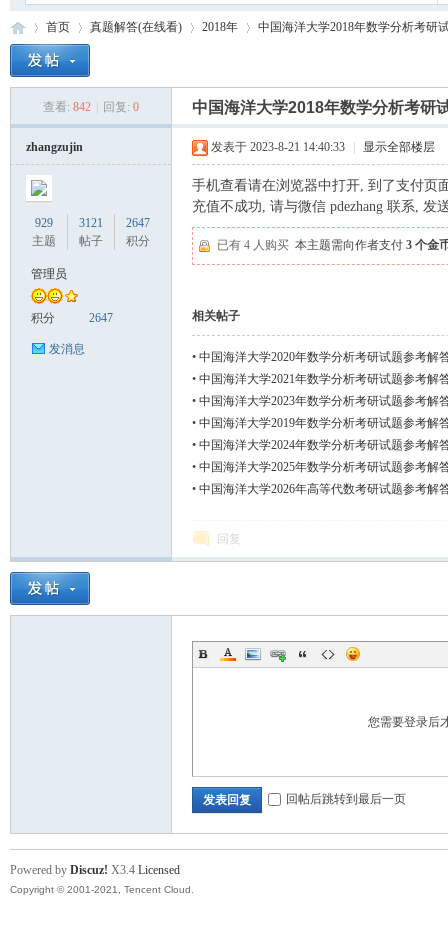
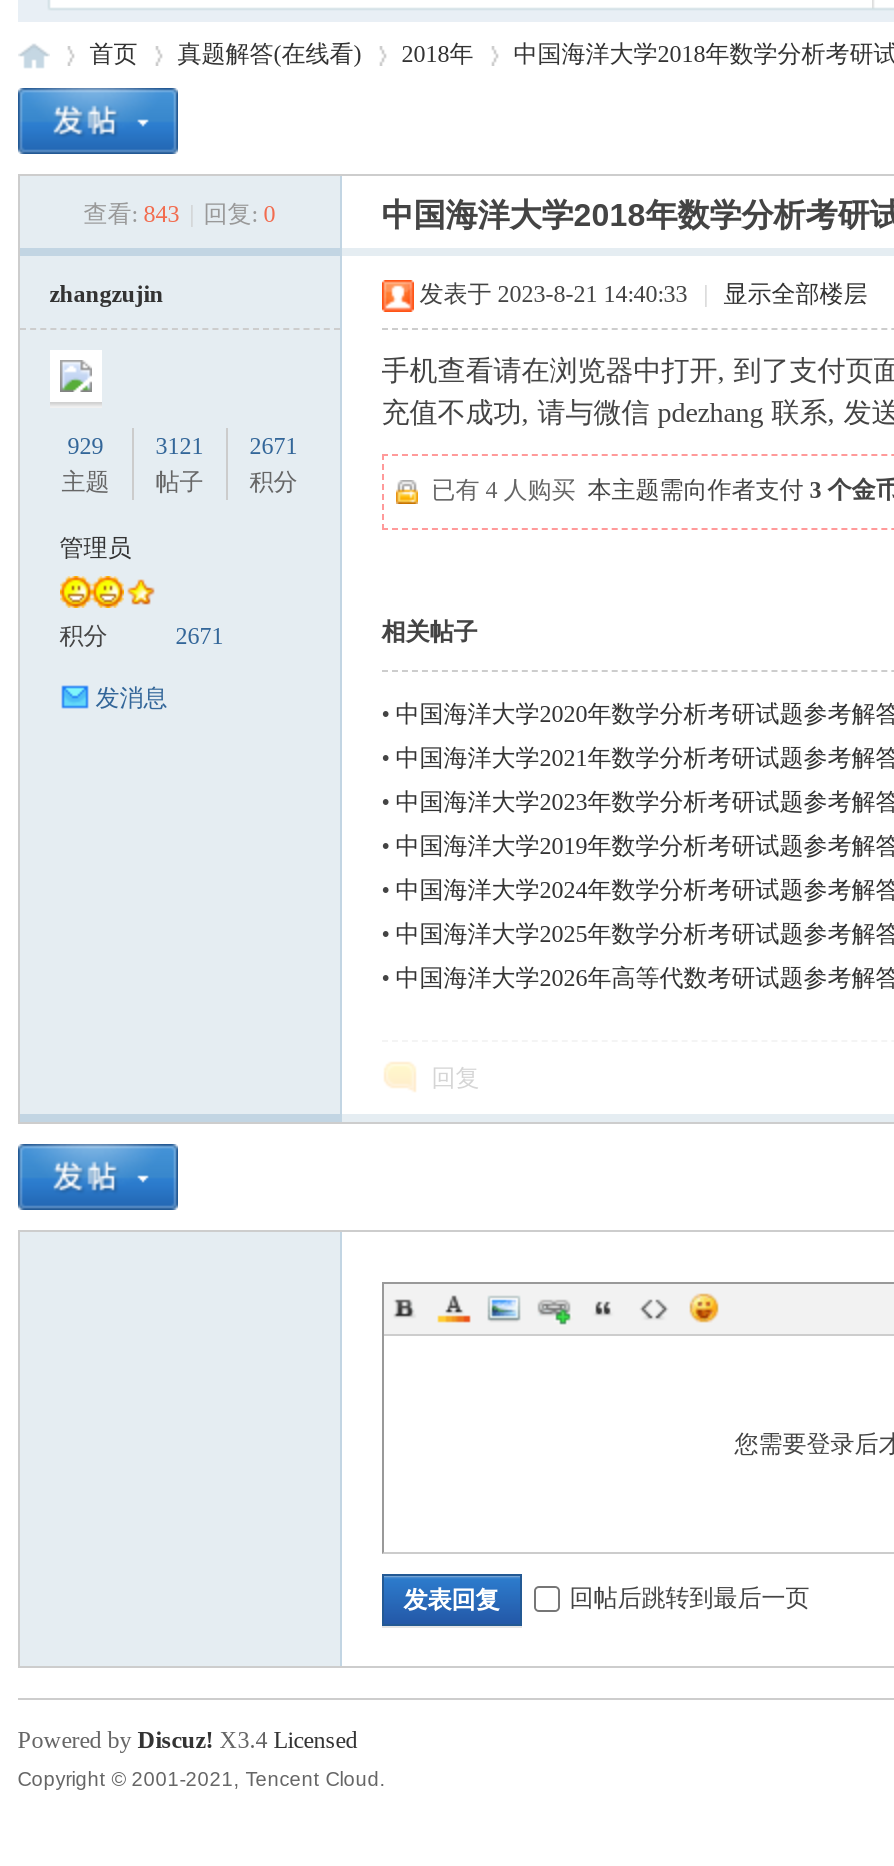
[43,100,91,114] 查看: 842 -> [84,200,180,228] 查看: 843
[35,216,150,230] 929 3121 2647 -> [68,432,298,460] 929 3121 2671
[89,311,113,325] 2647 -> [176,622,224,650] 2671

